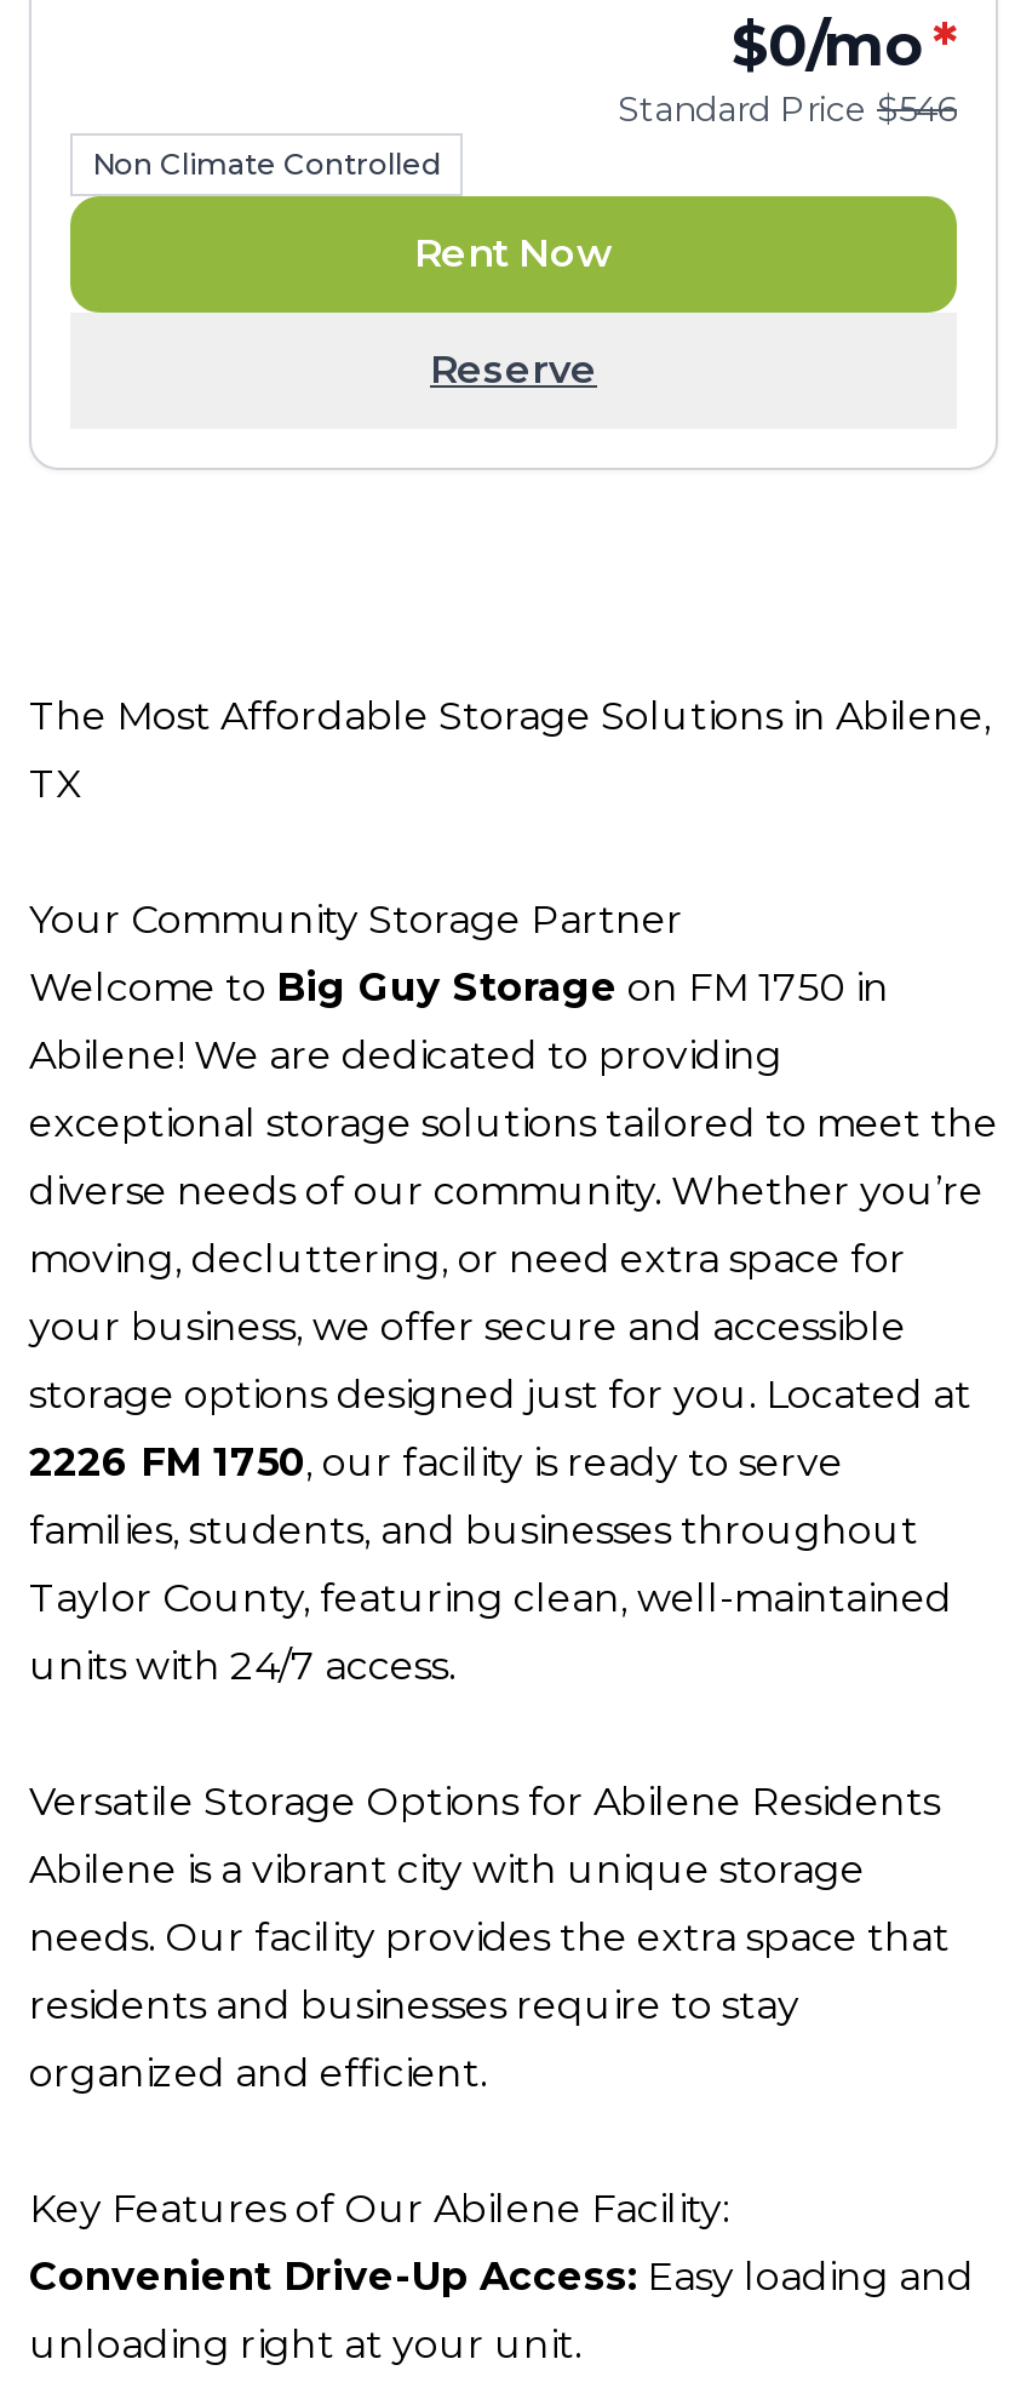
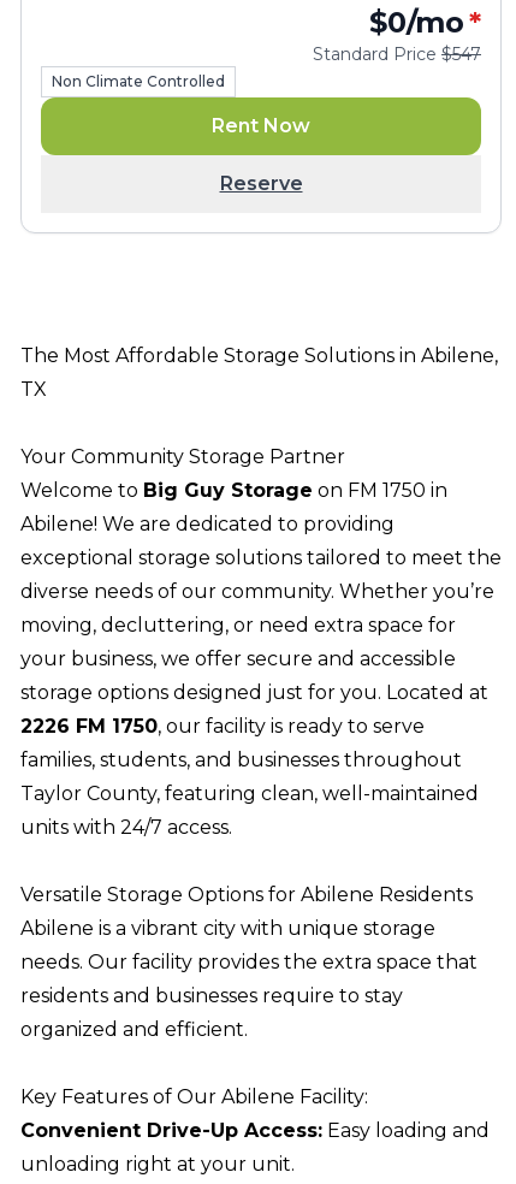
[618,87,957,131] Standard Price $546 -> [313,43,481,65] Standard Price $547

